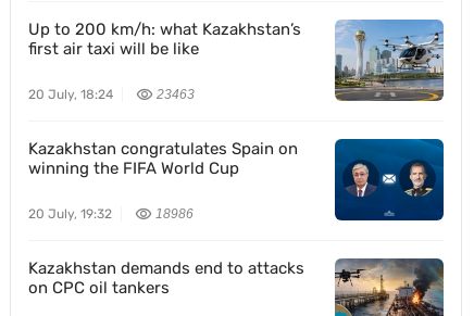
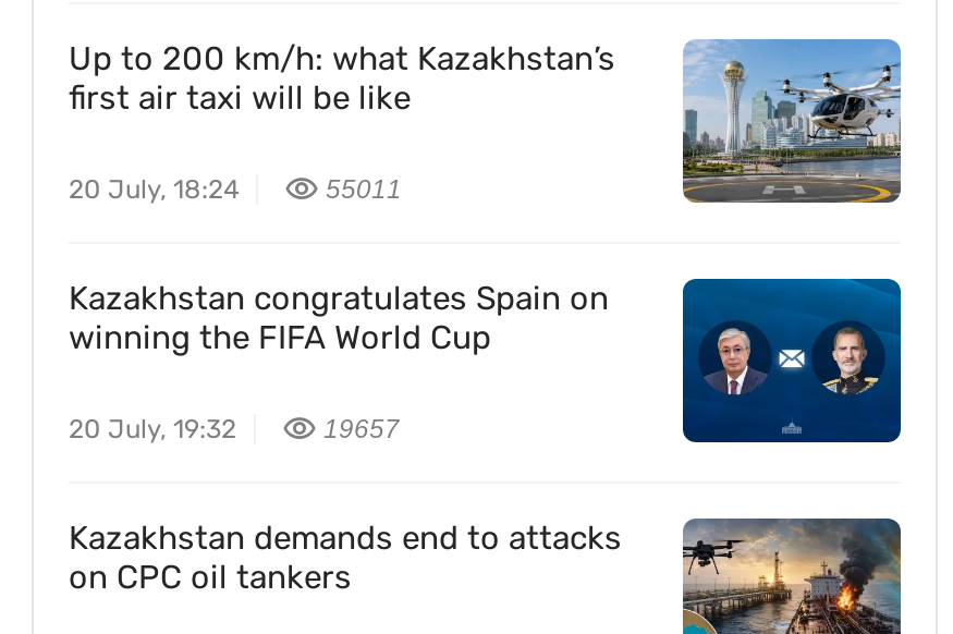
[157,87,195,102] 23463 -> [326,174,402,205] 55011
[155,206,194,222] 18986 -> [323,414,400,444] 19657

